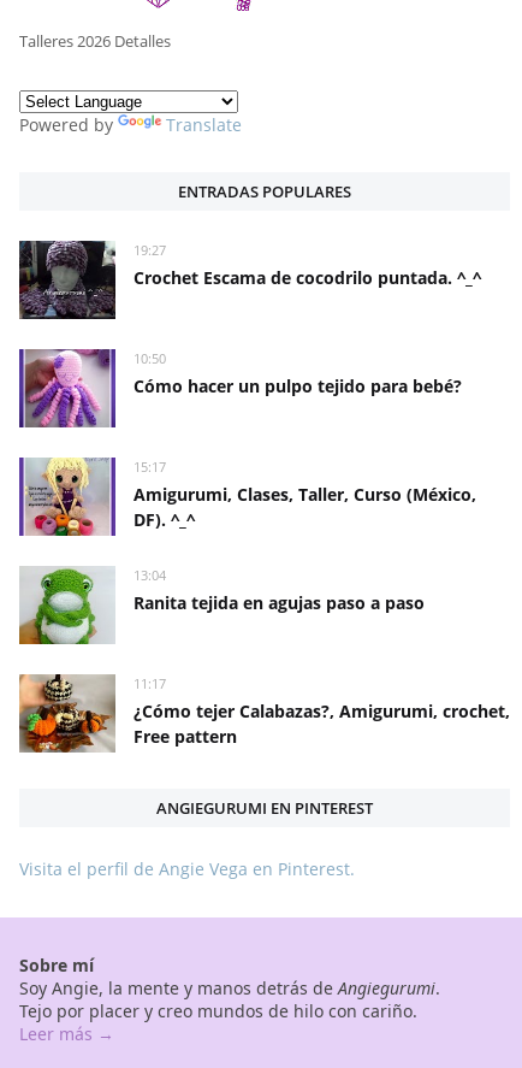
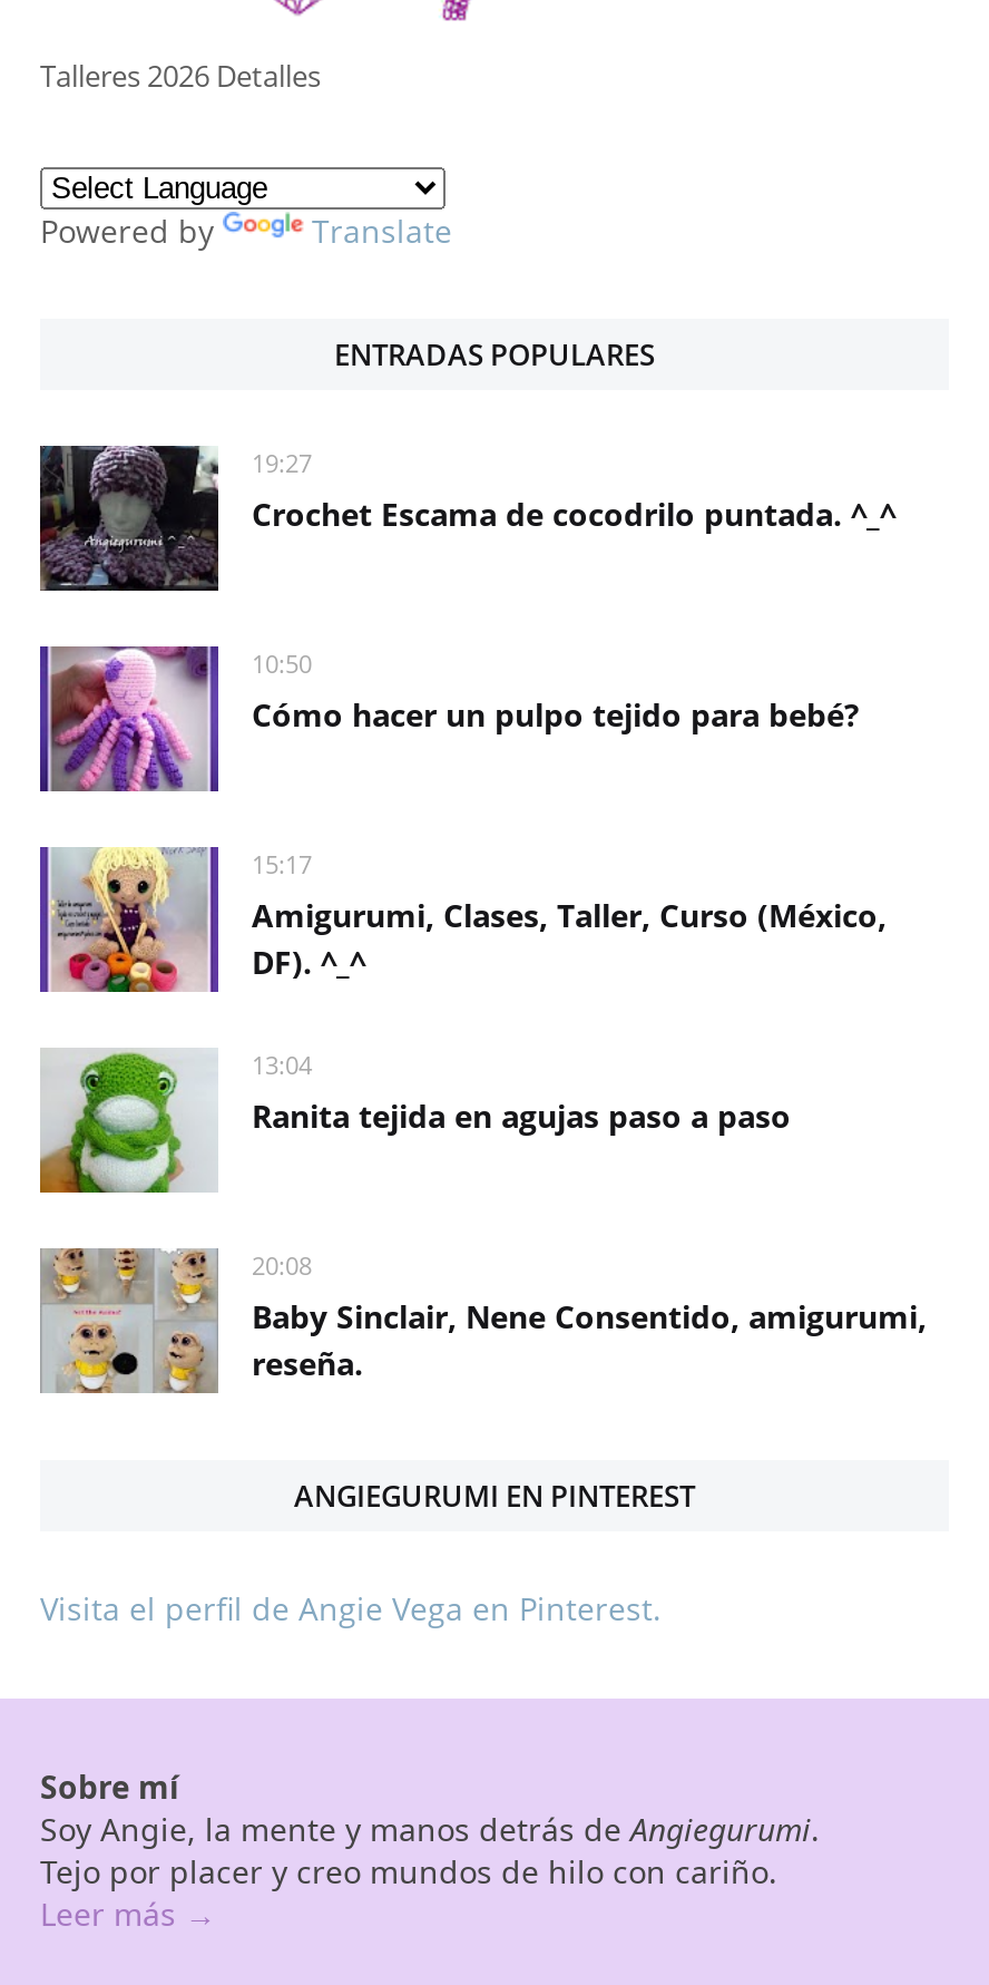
[19,674,510,753] [image] | 11:17 | ¿Cómo tejer Calabazas?, Amigurumi, crochet, | Free pattern -> [40,1248,927,1393] [image] | 20:08 | Baby Sinclair, Nene Consentido, amigurumi, | reseña.

